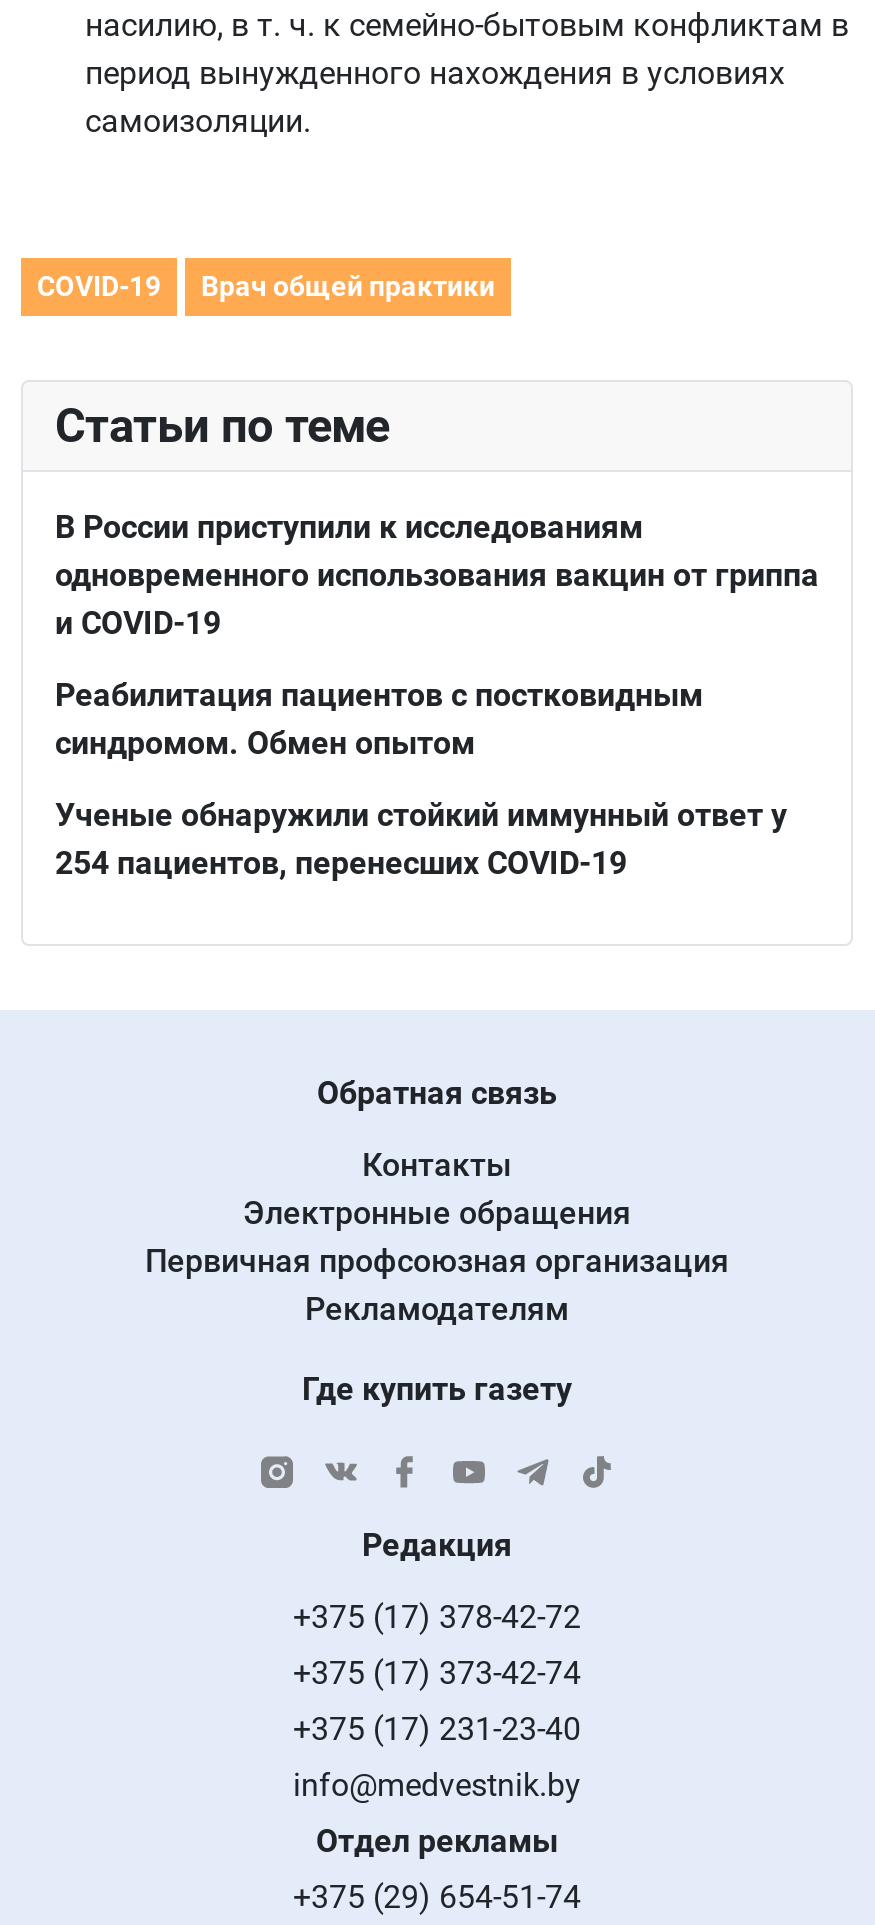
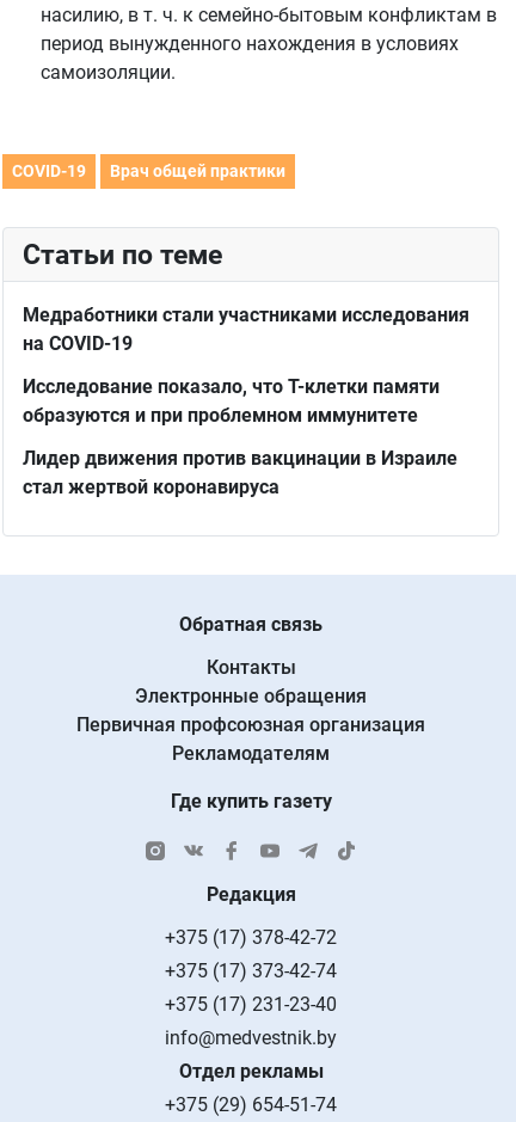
[55,508,819,642] В России приступили к исследованиям | одновременного использования вакцин от гриппа | и COVID-19 -> [23,304,469,355] Медработники стали участниками исследования | на COVID-19
[55,676,703,762] Реабилитация пациентов с постковидным | синдромом. Обмен опытом -> [23,375,440,427] Исследование показало, что Т-клетки памяти | образуются и при проблемном иммунитете
[55,796,787,882] Ученые обнаружили стойкий иммунный ответ у | 254 пациентов, перенесших COVID-19 -> [23,447,457,498] Лидер движения против вакцинации в Израиле | стал жертвой коронавируса

